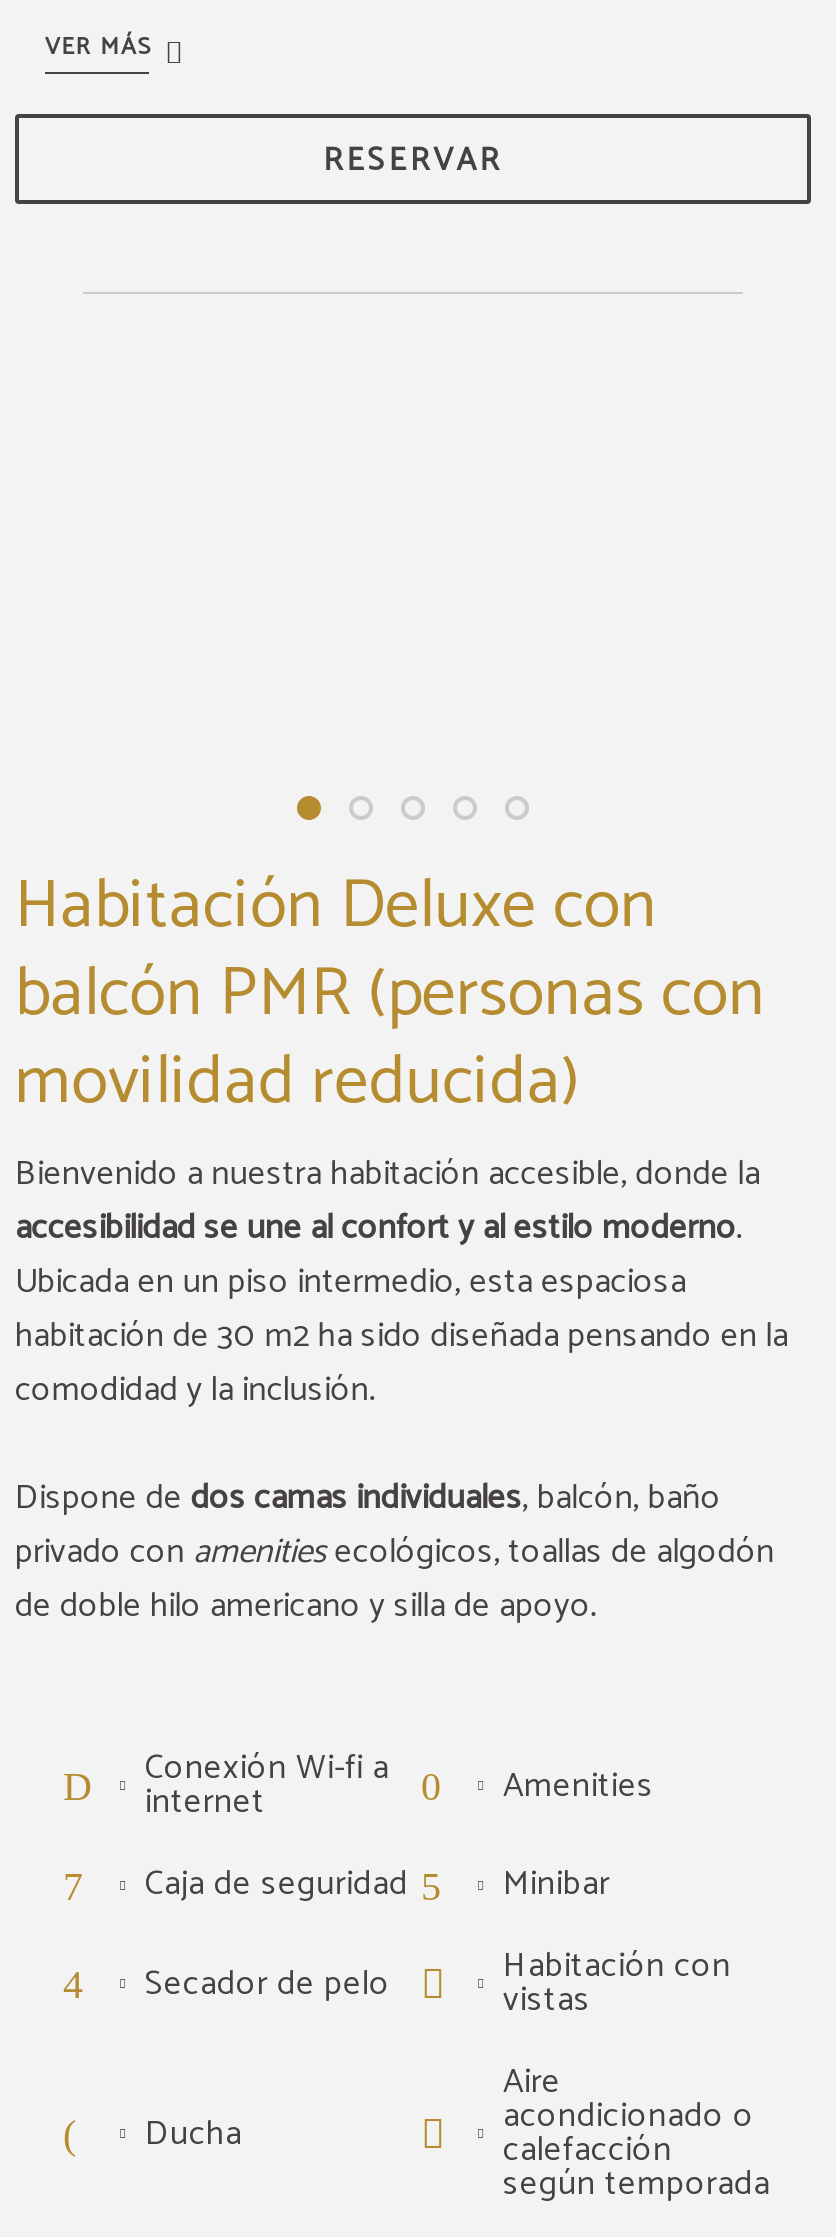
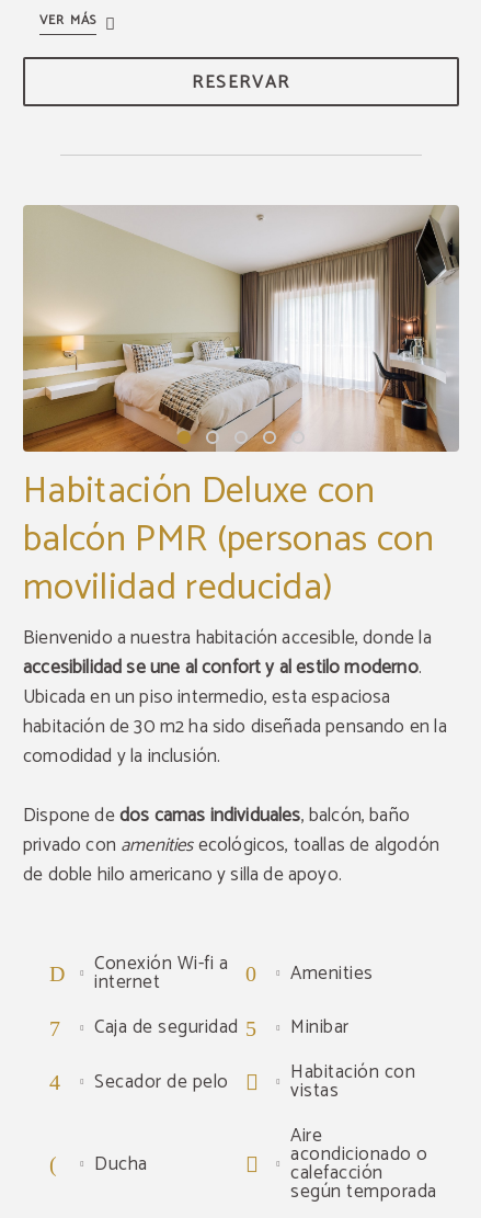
none -> [22,204,460,453] [image]

